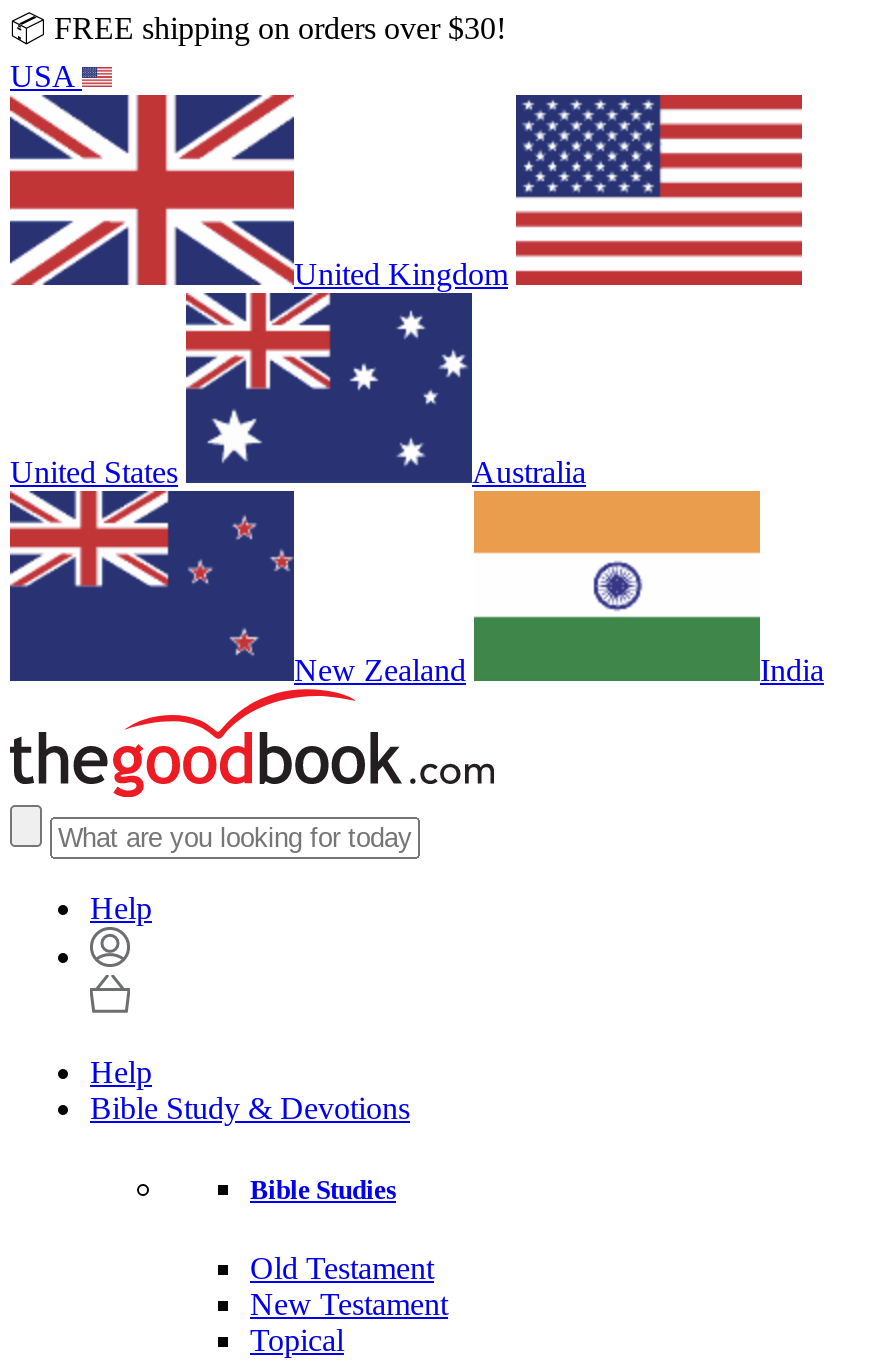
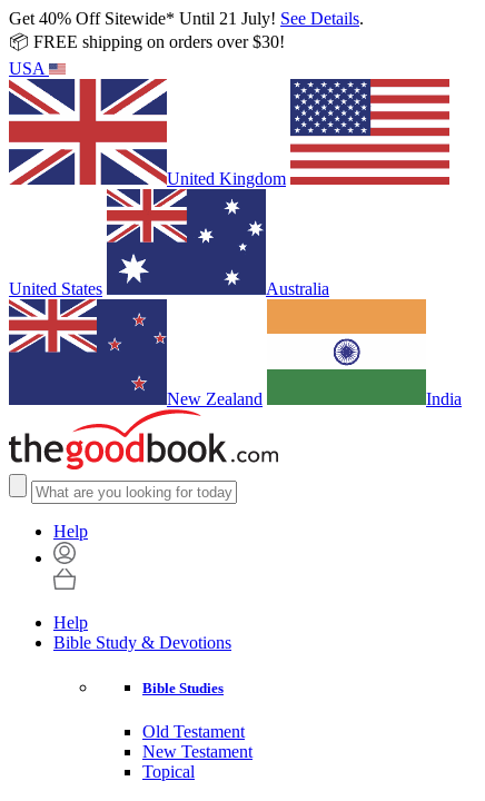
none -> [9,9,364,28] Get 40% Off Sitewide* Until 21 July! See Details.

